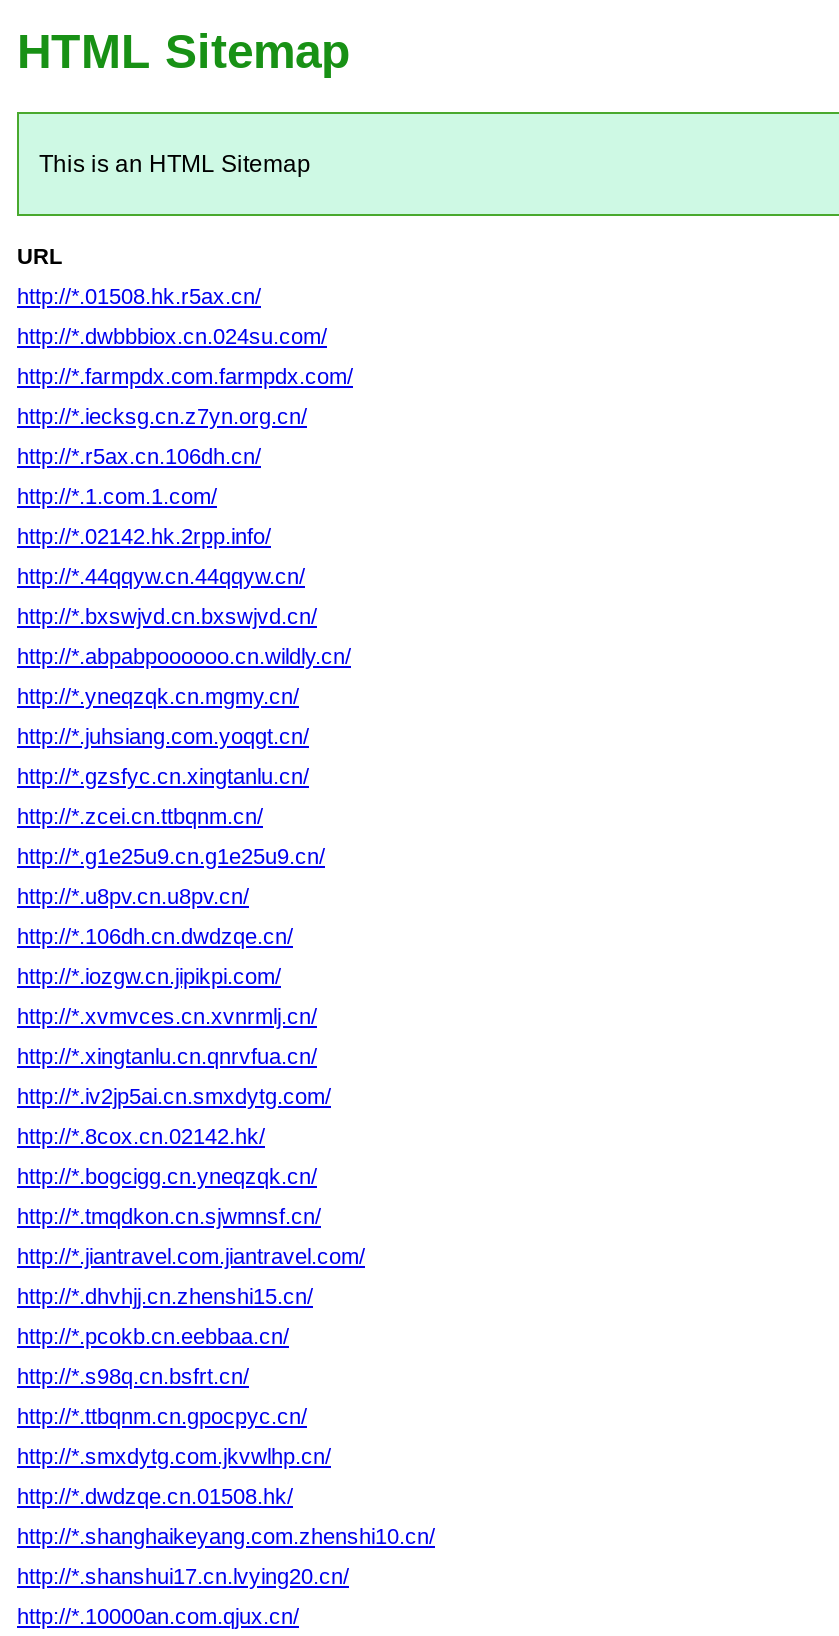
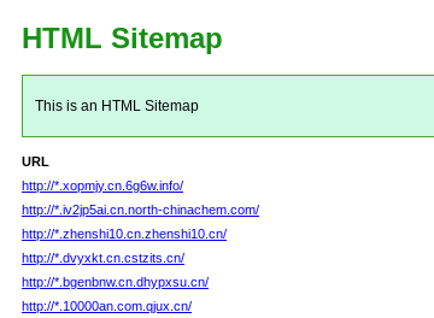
[17,284,435,1588] http://*.01508.hk.r5ax.cn/ | http://*.dwbbbiox.cn.024su.com/ | http://*.farmpdx.com.farmpdx.com/ | http://*.iecksg.cn.z7yn.org.cn/ | http://*.r5ax.cn.106dh.cn/ | http://*.1.com.1.com/ | http://*.02142.hk.2rpp.info/ | http://*.44qqyw.cn.44qqyw.cn/ | http://*.bxswjvd.cn.bxswjvd.cn/ | http://*.abpabpoooooo.cn.wildly.cn/ | http://*.yneqzqk.cn.mgmy.cn/ | http://*.juhsiang.com.yoqgt.cn/ | http://*.gzsfyc.cn.xingtanlu.cn/ | http://*.zcei.cn.ttbqnm.cn/ | http://*.g1e25u9.cn.g1e25u9.cn/ | http://*.u8pv.cn.u8pv.cn/ | http://*.106dh.cn.dwdzqe.cn/ | http://*.iozgw.cn.jipikpi.com/ | http://*.xvmvces.cn.xvnrmlj.cn/ | http://*.xingtanlu.cn.qnrvfua.cn/ | http://*.iv2jp5ai.cn.smxdytg.com/ | http://*.8cox.cn.02142.hk/ | http://*.bogcigg.cn.yneqzqk.cn/ | http://*.tmqdkon.cn.sjwmnsf.cn/ | http://*.jiantravel.com.jiantravel.com/ | http://*.dhvhjj.cn.zhenshi15.cn/ | http://*.pcokb.cn.eebbaa.cn/ | http://*.s98q.cn.bsfrt.cn/ | http://*.ttbqnm.cn.gpocpyc.cn/ | http://*.smxdytg.com.jkvwlhp.cn/ | http://*.dwdzqe.cn.01508.hk/ | http://*.shanghaikeyang.com.zhenshi10.cn/ | http://*.shanshui17.cn.lvying20.cn/ -> [22,178,259,289] http://*.xopmjy.cn.6g6w.info/ | http://*.iv2jp5ai.cn.north-chinachem.com/ | http://*.zhenshi10.cn.zhenshi10.cn/ | http://*.dvyxkt.cn.cstzits.cn/ | http://*.bgenbnw.cn.dhypxsu.cn/

